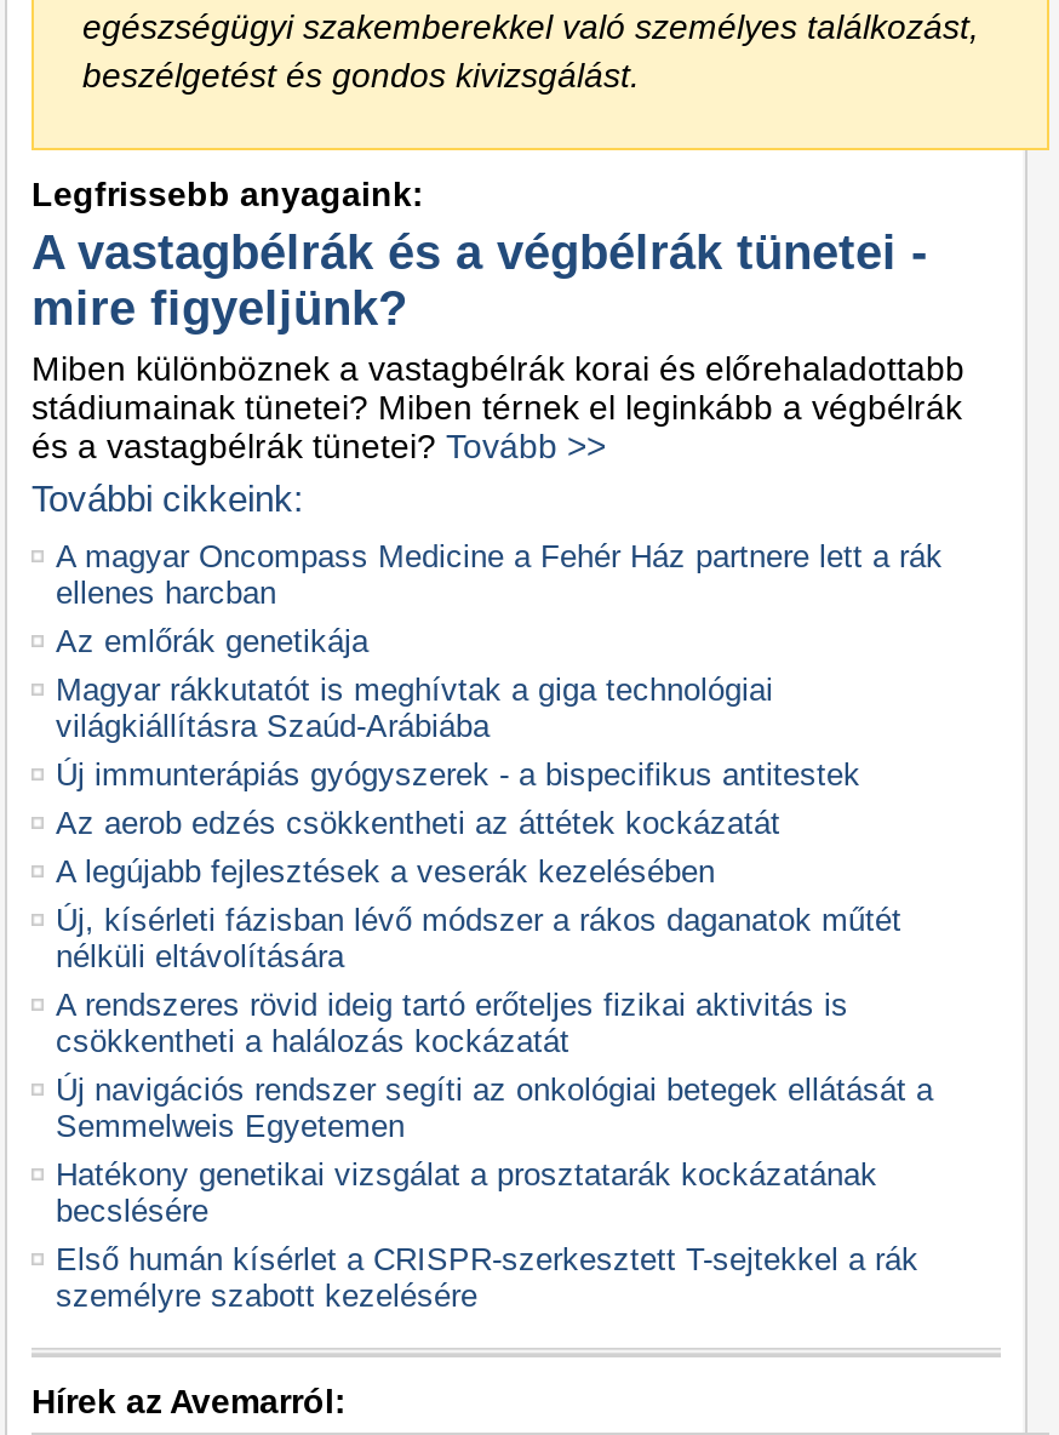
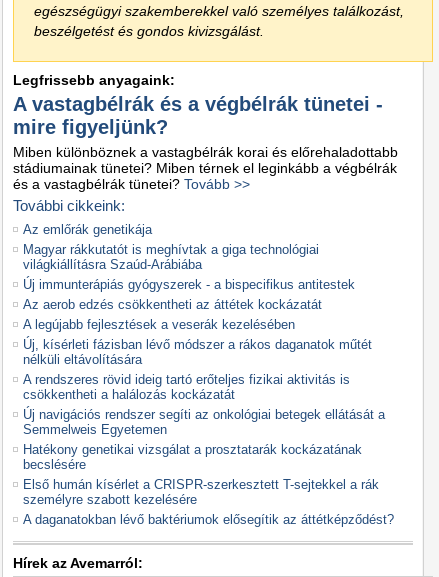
[56,538,943,611] A magyar Oncompass Medicine a Fehér Ház partnere lett a rák | ellenes harcban -> none
moved [56,623,933,1314] -> [23,222,385,507]: Az emlőrák genetikája | Magyar rákkutatót is meghívtak a giga technológiai | világkiállításra Szaúd-Arábiába | ... | Első humán kísérlet a CRISPR-szerkesztett T-sejtekkel a rák | személyre szabott kezelésére
none -> [23,512,394,527] A daganatokban lévő baktériumok elősegítik az áttétképződést?

